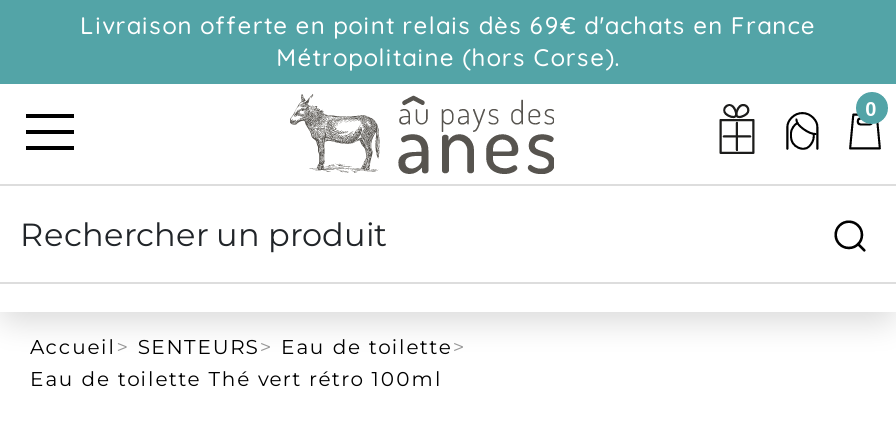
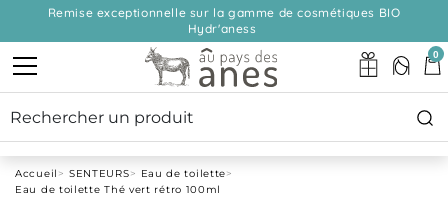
[80,10,816,72] Livraison offerte en point relais dès 69€ d'achats en France | Métropolitaine (hors Corse). -> [48,5,400,36] Remise exceptionnelle sur la gamme de cosmétiques BIO | Hydr'aness

